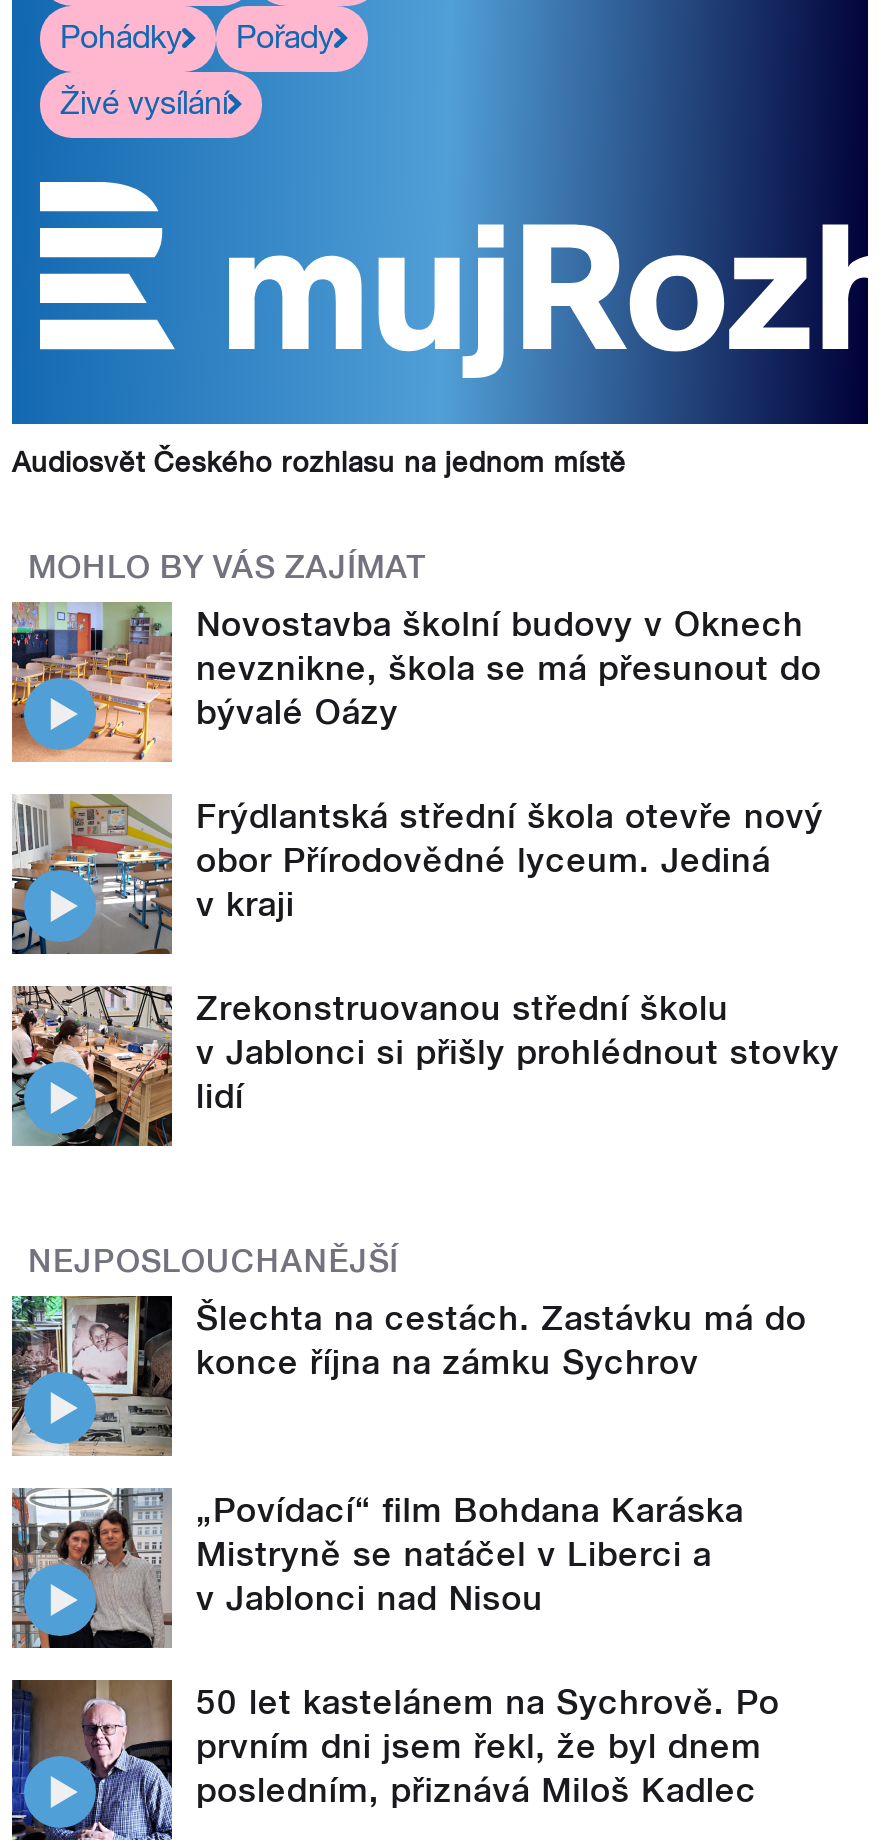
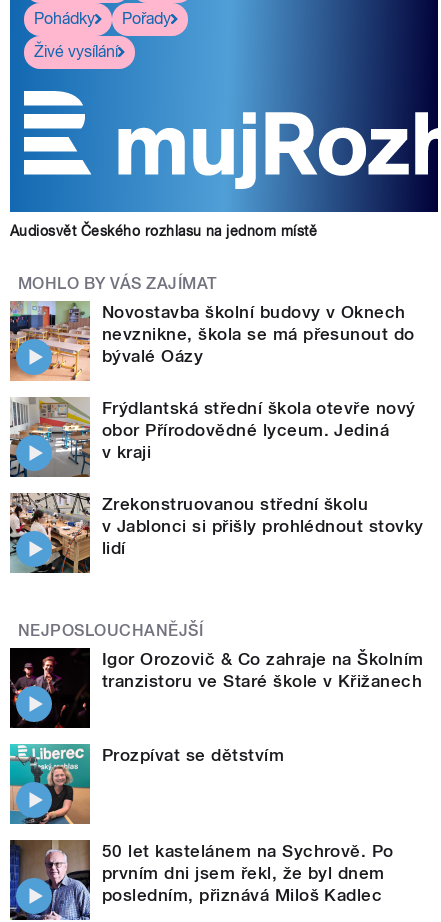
[10,1294,807,1458] [image] | Šlechta na cestách. Zastávku má do | konce října na zámku Sychrov -> [9,647,424,729] [image] | Igor Orozovič & Co zahraje na Školním | tranzistoru ve Staré škole v Křižanech
[10,1488,744,1650] [image] | „Povídací“ film Bohdana Karáska | Mistryně se natáčel v Liberci a | v Jablonci nad Nisou -> [9,743,284,825] [image] | Prozpívat se dětstvím

